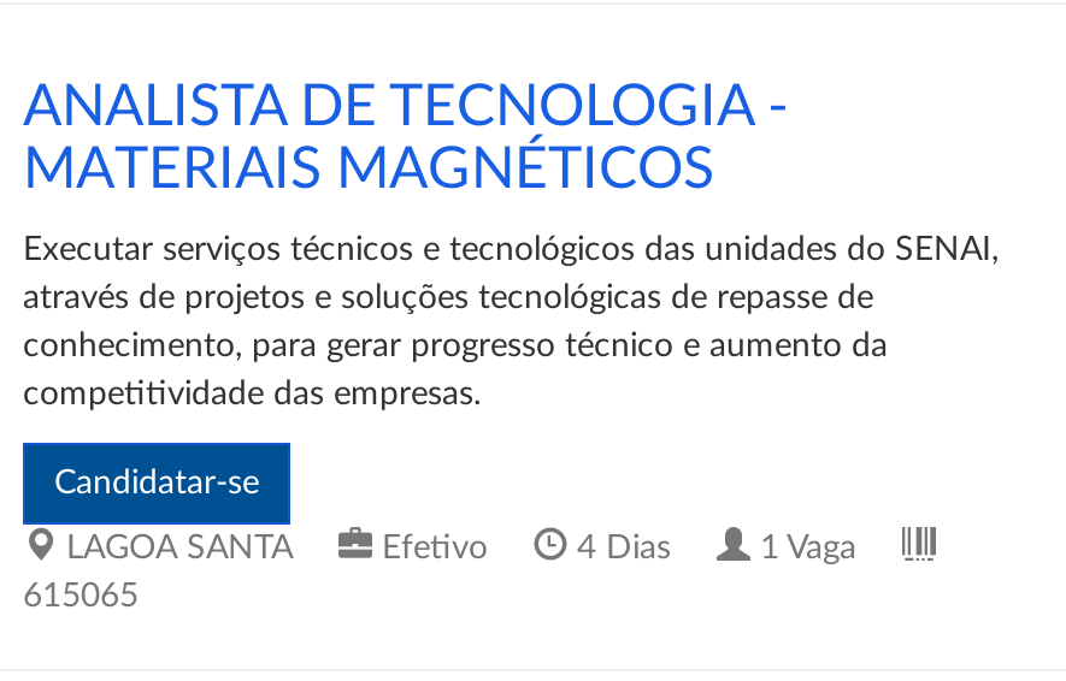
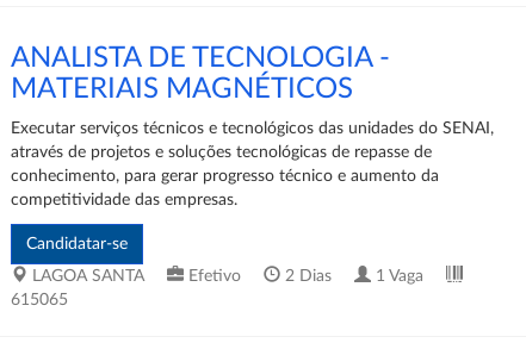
[567,532,681,566] 4 Dias -> [280,268,336,285] 2 Dias

